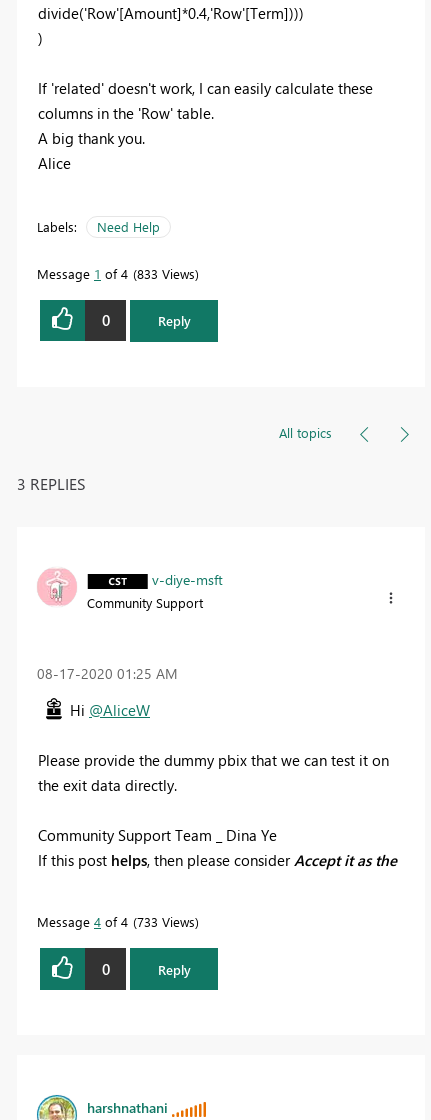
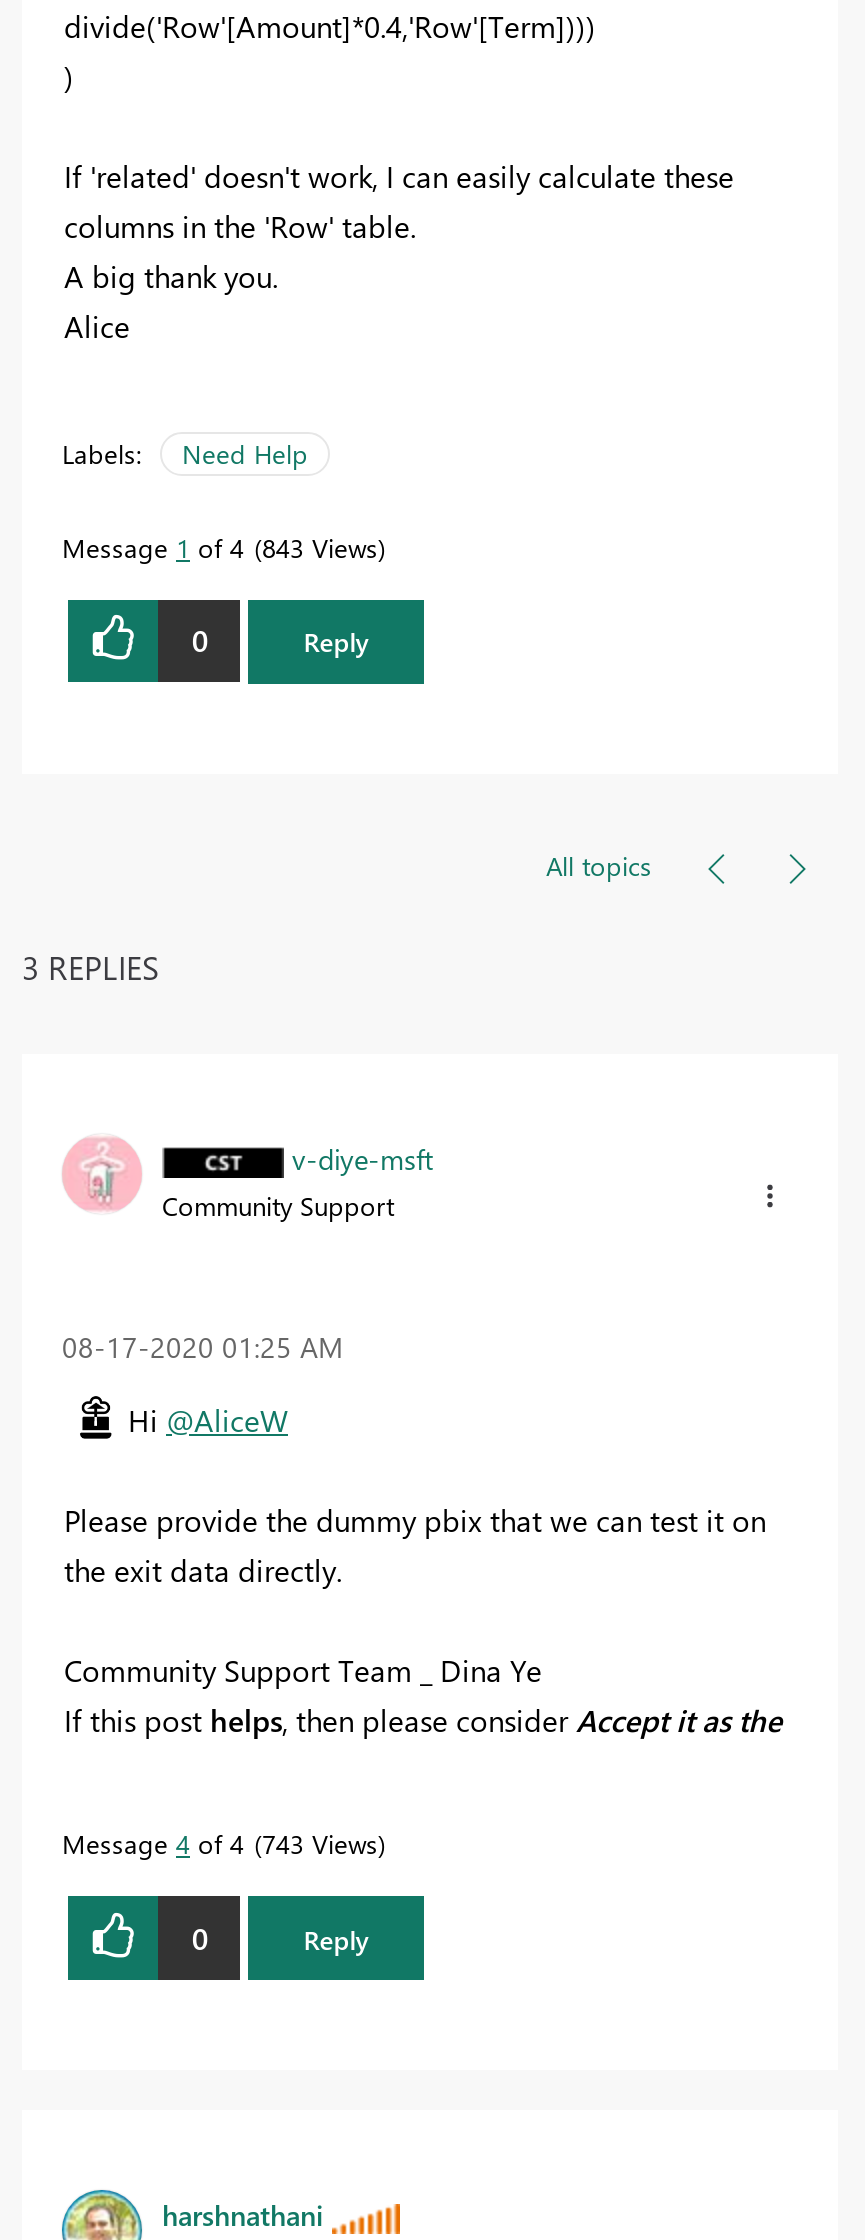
[37,265,195,282] Message 1 of 4 833 Views -> [62,529,378,563] Message 1 of 4 843 Views
[37,913,195,930] Message 4 of 4 733 Views -> [62,1826,378,1860] Message 4 of 4 743 Views

